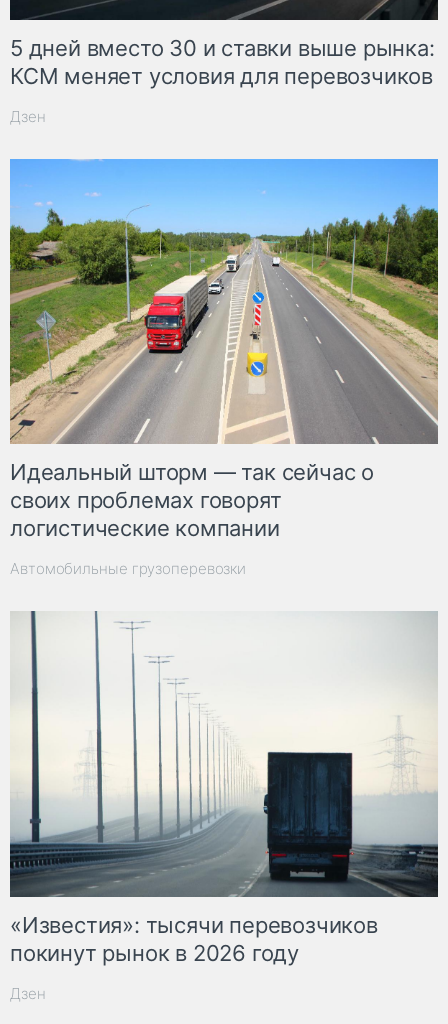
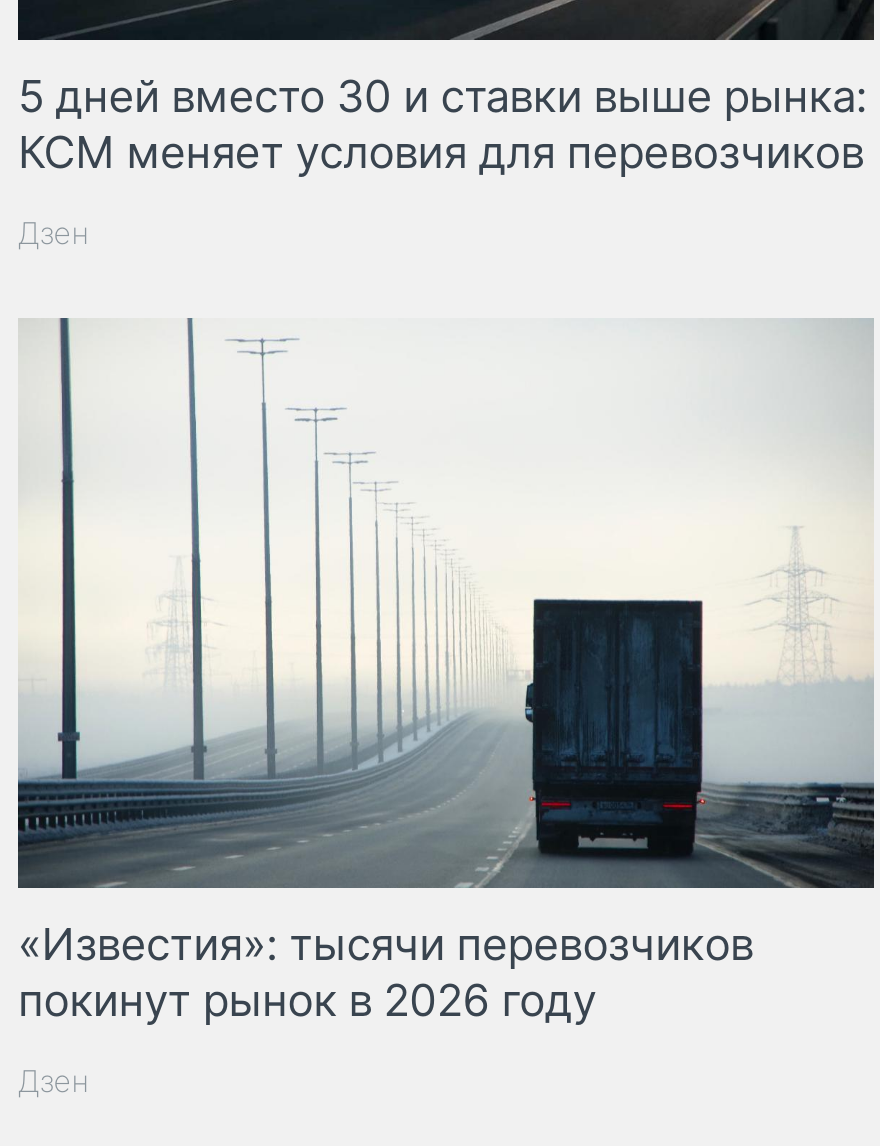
[9,158,439,578] [image] | Идеальный шторм — так сейчас о | своих проблемах говорят | логистические компании | Автомобильные грузоперевозки -> none

